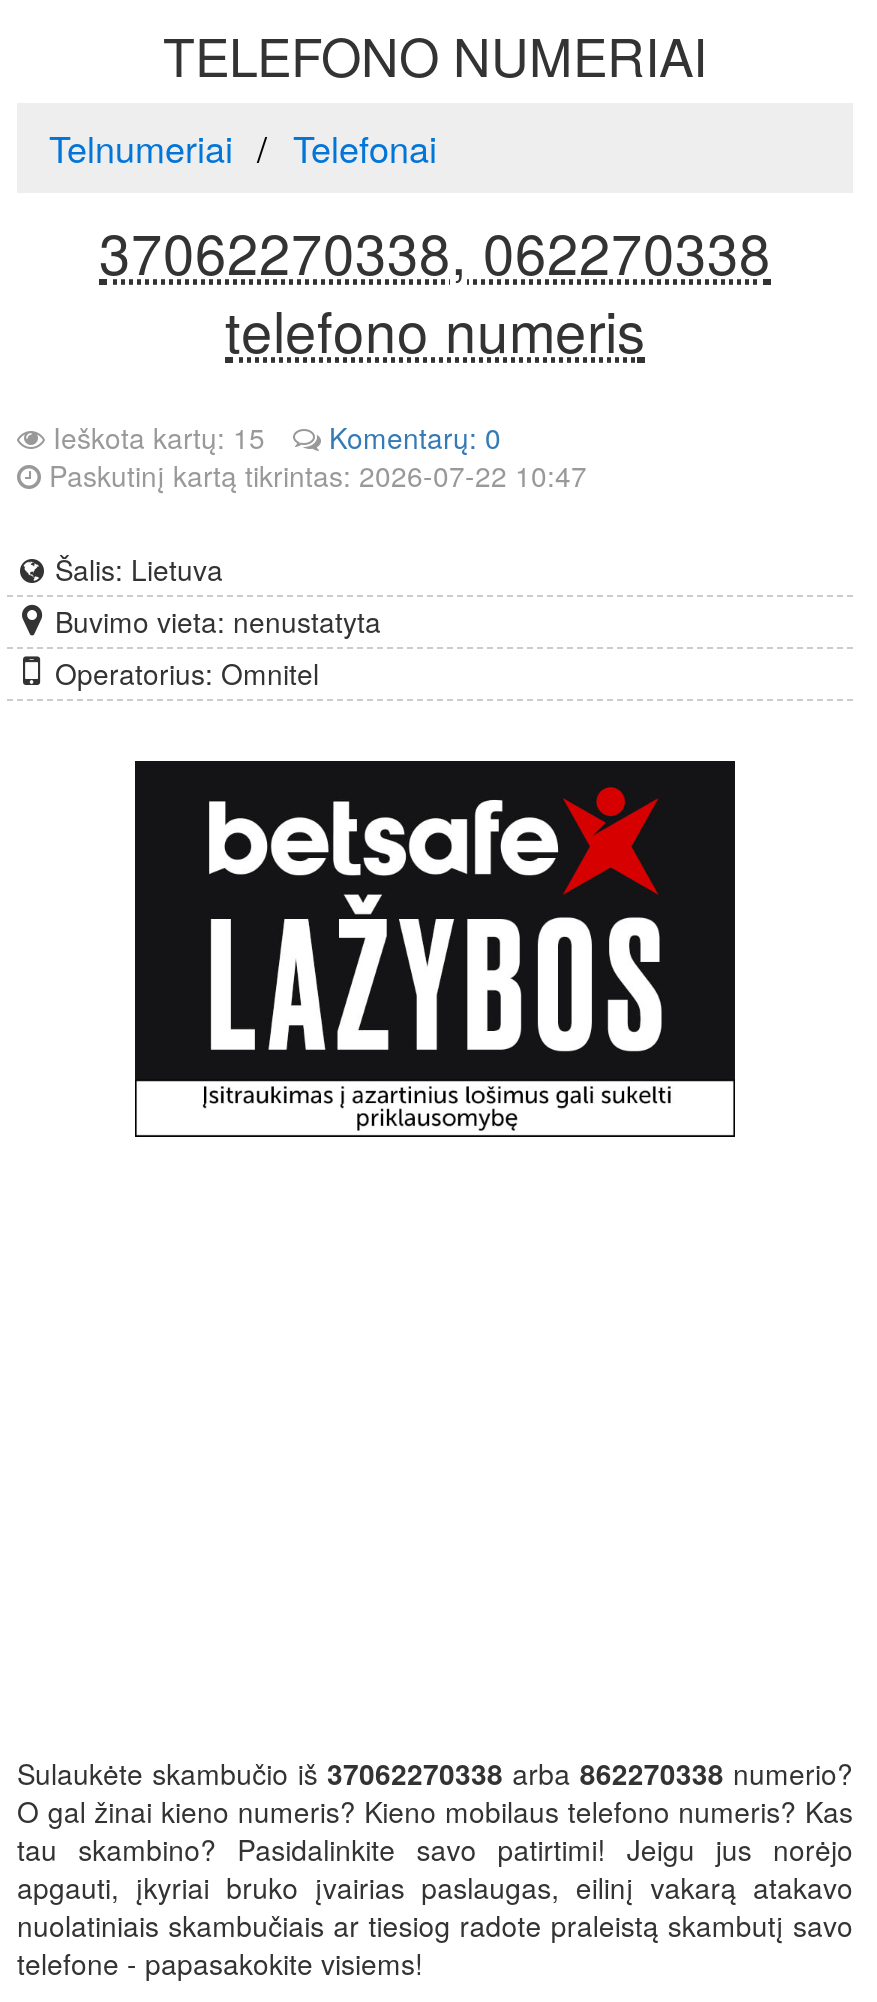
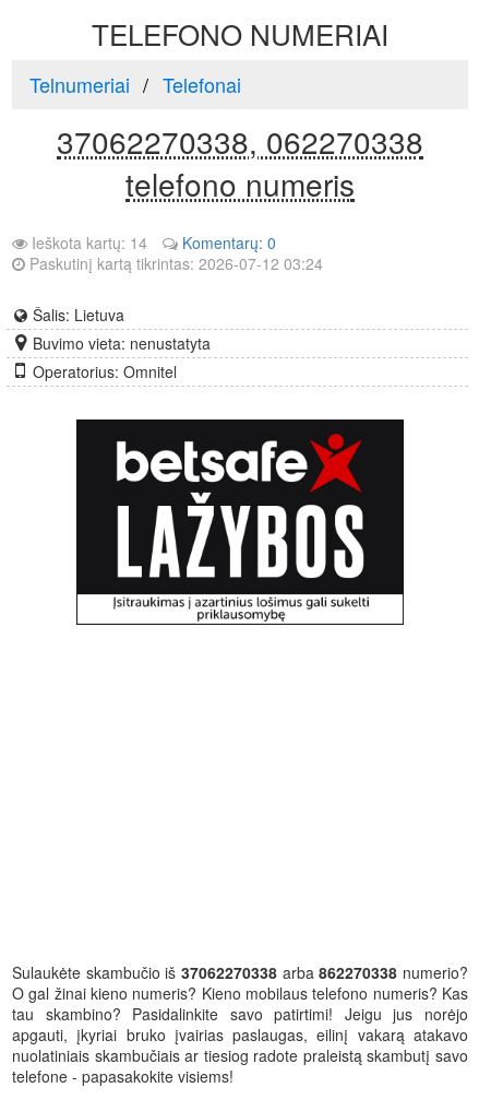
[45,417,265,457] Ieškota kartų: 15 -> [27,232,147,253] Ieškota kartų: 14
[41,455,587,495] Paskutinį kartą tikrintas: 2026-07-22 10:47 -> [25,252,323,274] Paskutinį kartą tikrintas: 2026-07-12 03:24

